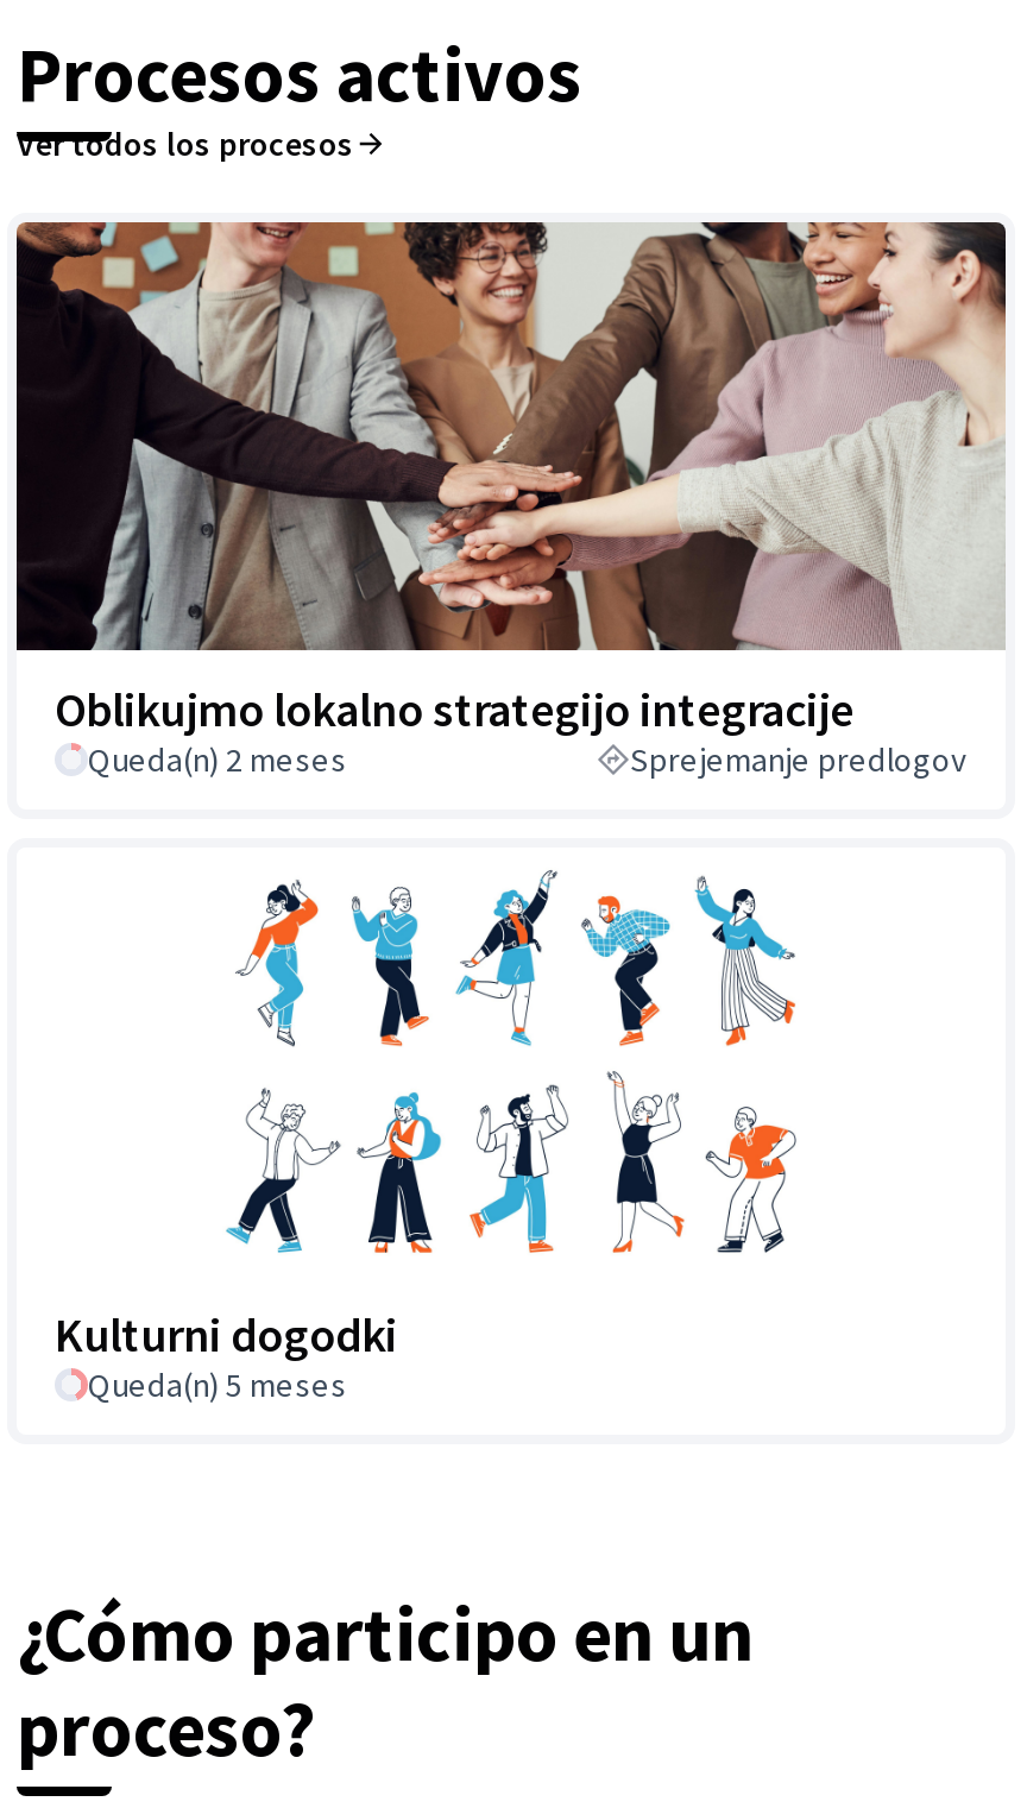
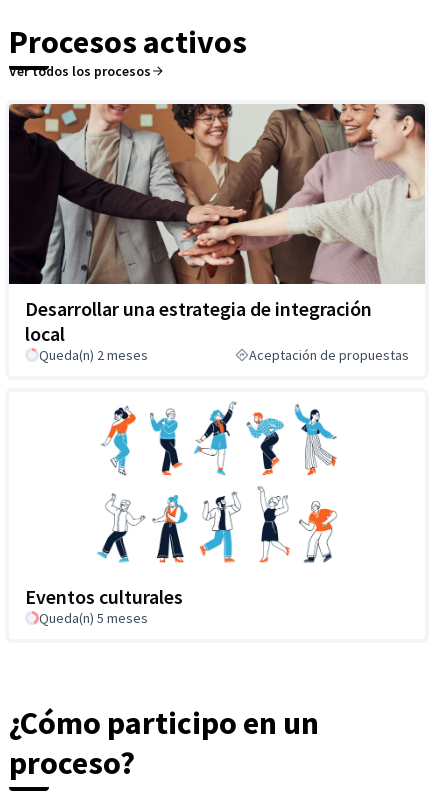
[55,679,853,739] Oblikujmo lokalno strategijo integracije -> [25,296,372,346] Desarrollar una estrategia de integración | local
[630,739,968,781] Sprejemanje predlogov -> [249,346,409,364] Aceptación de propuestas
[55,1304,397,1364] Kulturni dogodki -> [25,584,183,609] Eventos culturales

